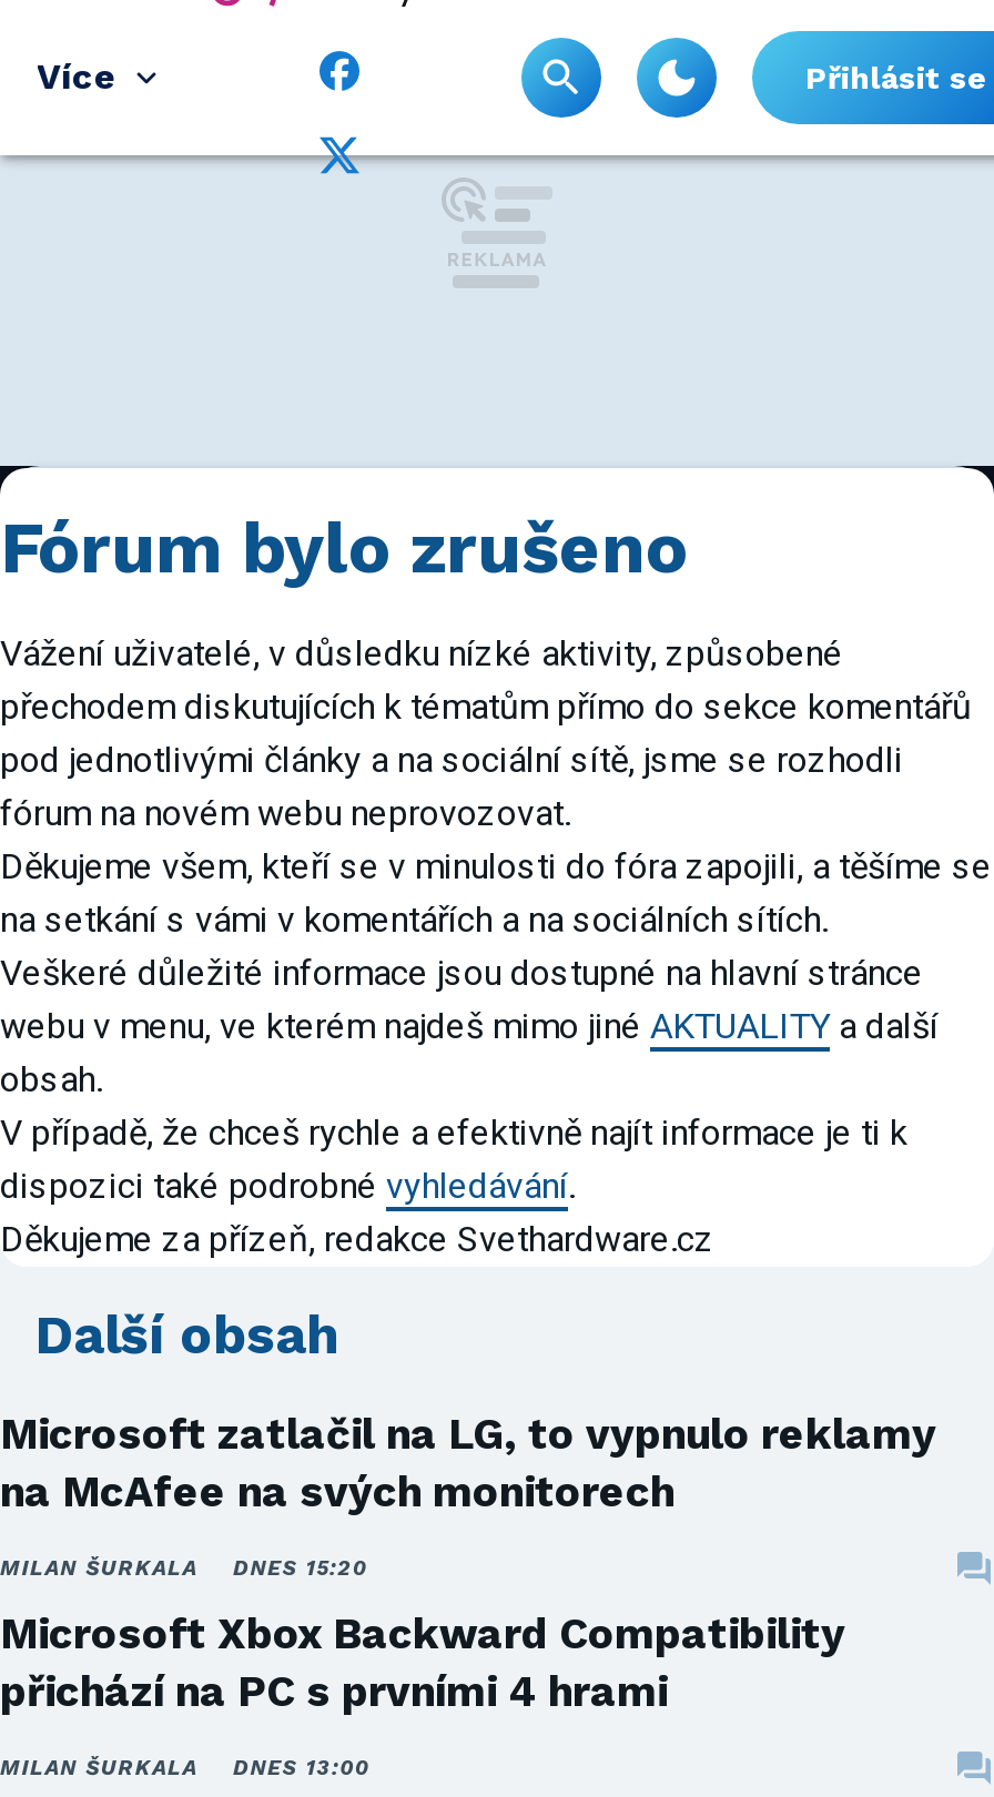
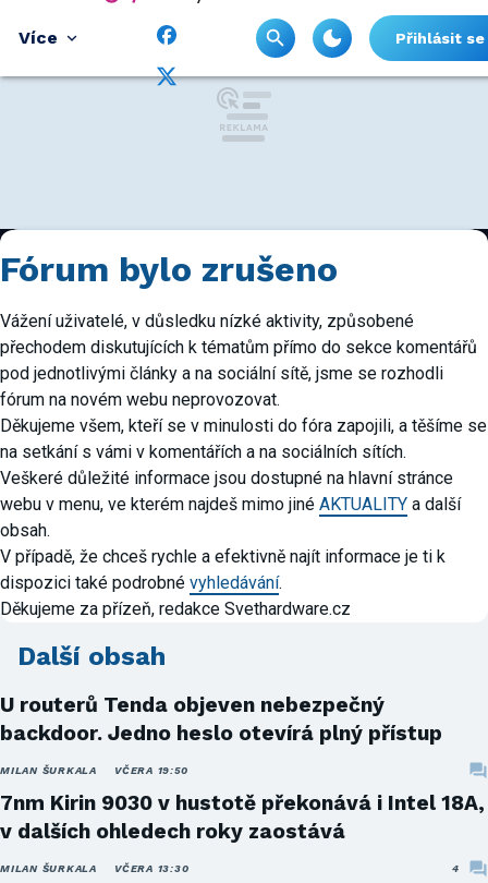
[0,1409,936,1517] Microsoft zatlačil na LG, to vypnulo reklamy | na McAfee na svých monitorech -> [0,692,442,746] U routerů Tenda objeven nebezpečný | backdoor. Jedno heslo otevírá plný přístup
[0,1555,368,1580] MILAN ŠURKALA DNES 15:20 -> [0,764,188,776] MILAN ŠURKALA VČERA 19:50
[0,1608,845,1717] Microsoft Xbox Backward Compatibility | přichází na PC s prvními 4 hrami -> [0,790,485,844] 7nm Kirin 9030 v hustotě překonává i Intel 18A, | v dalších ohledech roky zaostává
[233,1755,370,1779] DNES 13:00 -> [114,862,460,874] VČERA 13:30 | 4

